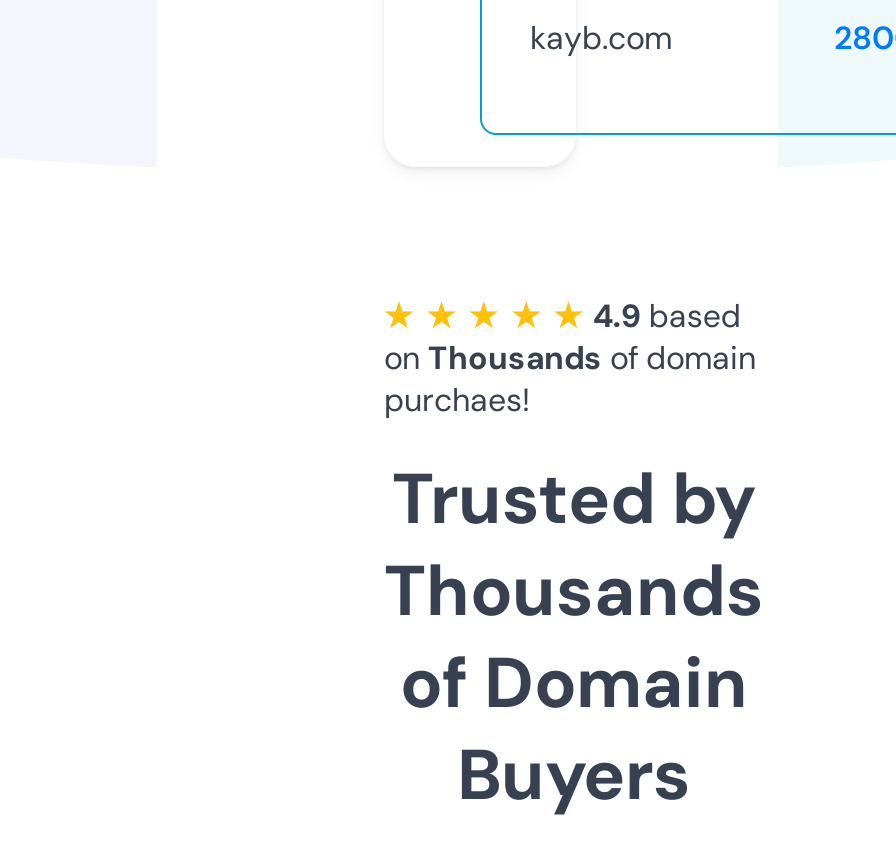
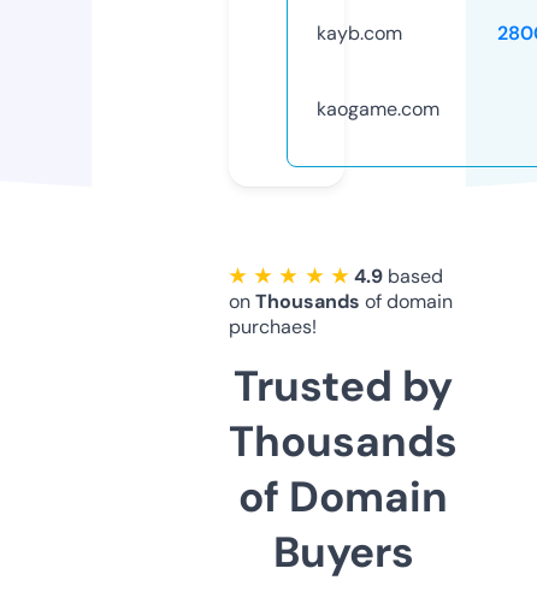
none -> [317,96,439,121] kaogame.com

